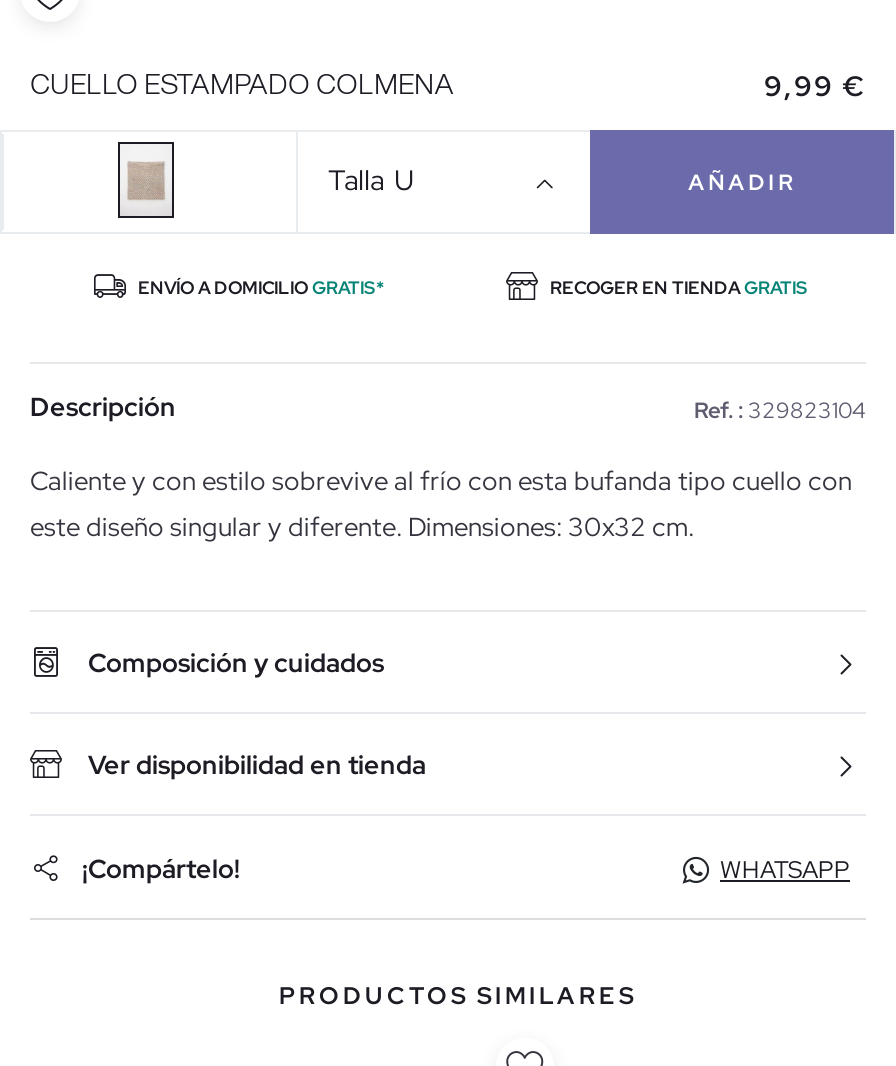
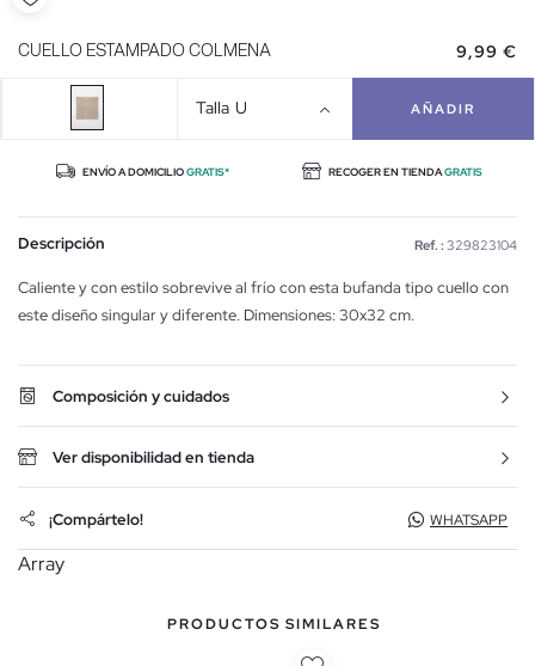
none -> [18,552,64,577] Array

